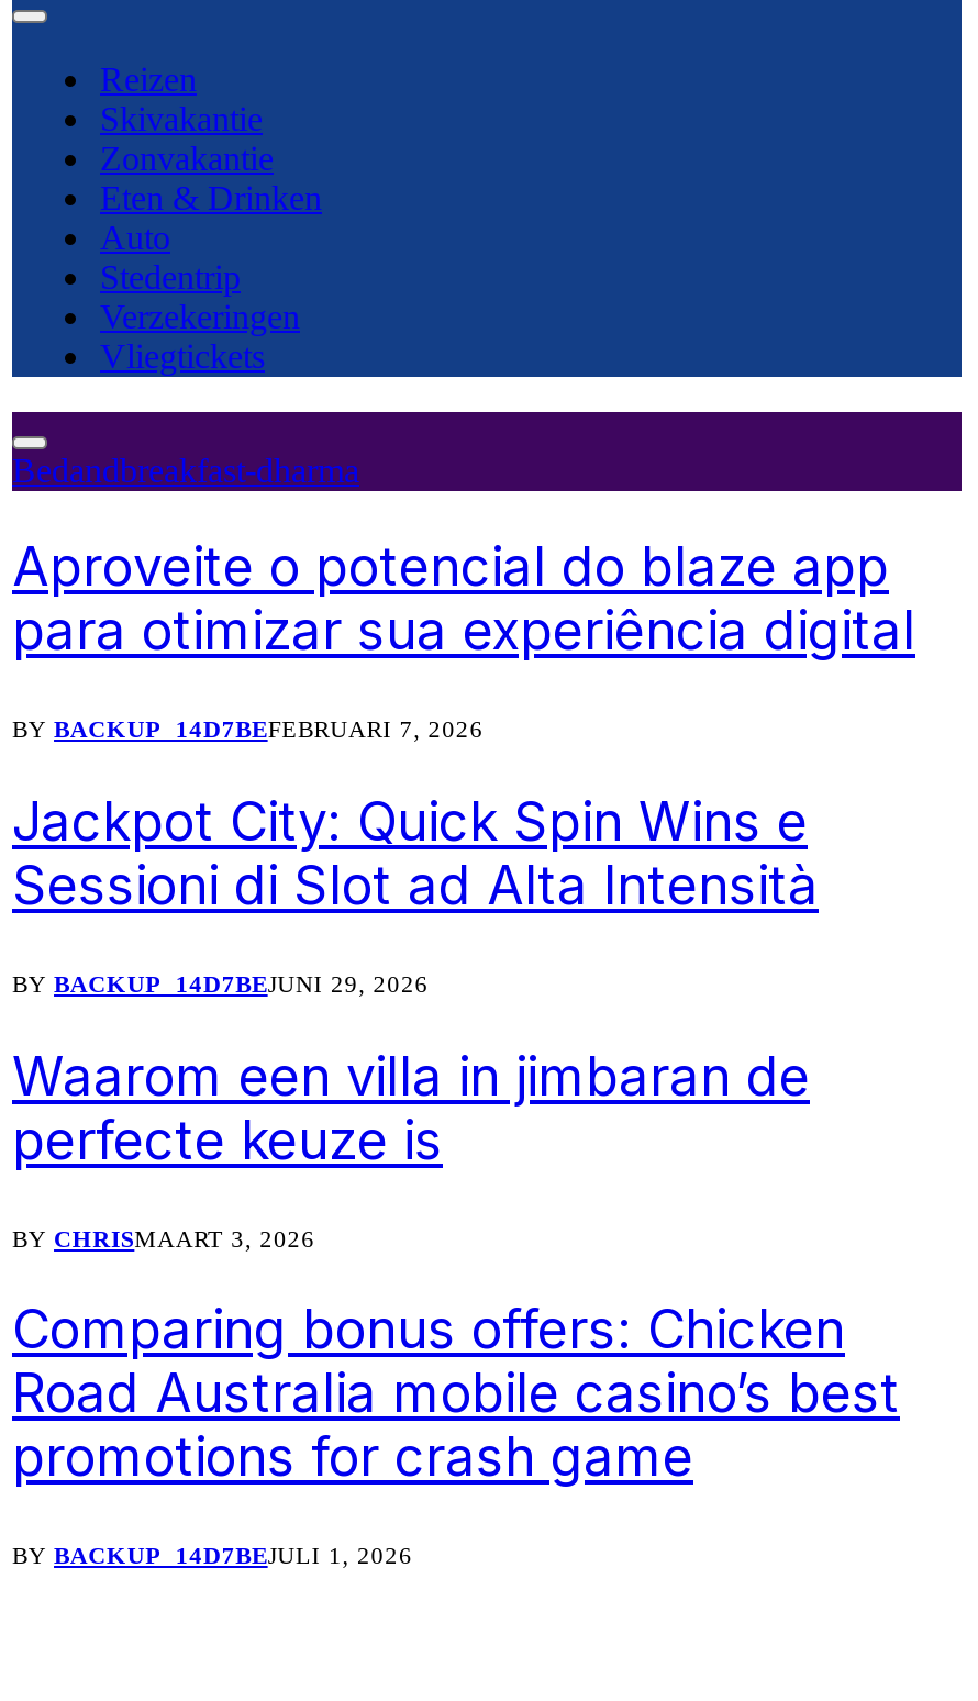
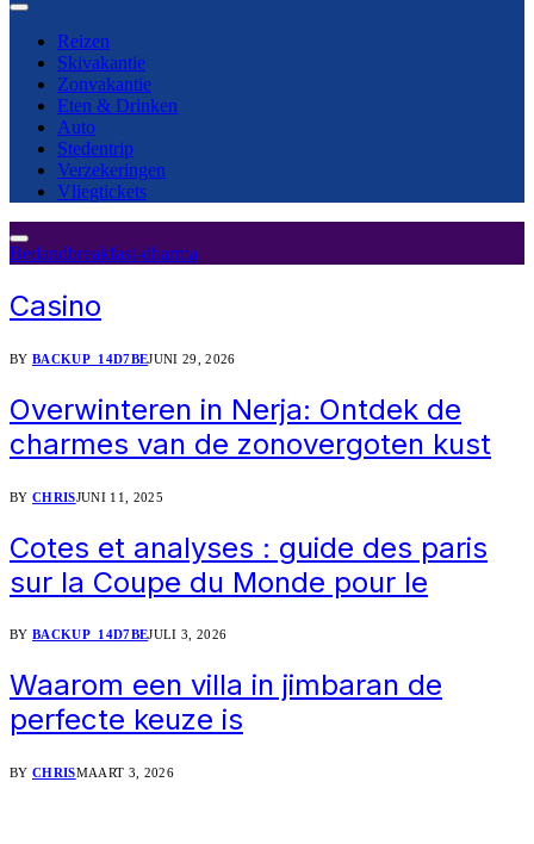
[12,535,915,917] Aproveite o potencial do blaze app | para otimizar sua experiência digital | BY BACKUP_14D7BEFEBRUARI 7, 2026 | Jackpot City: Quick Spin Wins e | Sessioni di Slot ad Alta Intensità -> [10,288,101,323] Casino
moved [12,970,429,996] -> [10,351,236,366]: BY BACKUP_14D7BEJUNI 29, 2026
none -> [10,392,491,642] Overwinteren in Nerja: Ontdek de | charmes van de zonovergoten kust | BY CHRISJUNI 11, 2025 | Cotes et analyses : guide des paris | sur la Coupe du Monde pour le | BY BACKUP_14D7BEJULI 3, 2026
moved [12,1044,810,1250] -> [10,668,442,780]: Waarom een villa in jimbaran de | perfecte keuze is | BY CHRISMAART 3, 2026
[12,1299,900,1569] Comparing bonus offers: Chicken | Road Australia mobile casino’s best | promotions for crash game | BY BACKUP_14D7BEJULI 1, 2026 -> none

